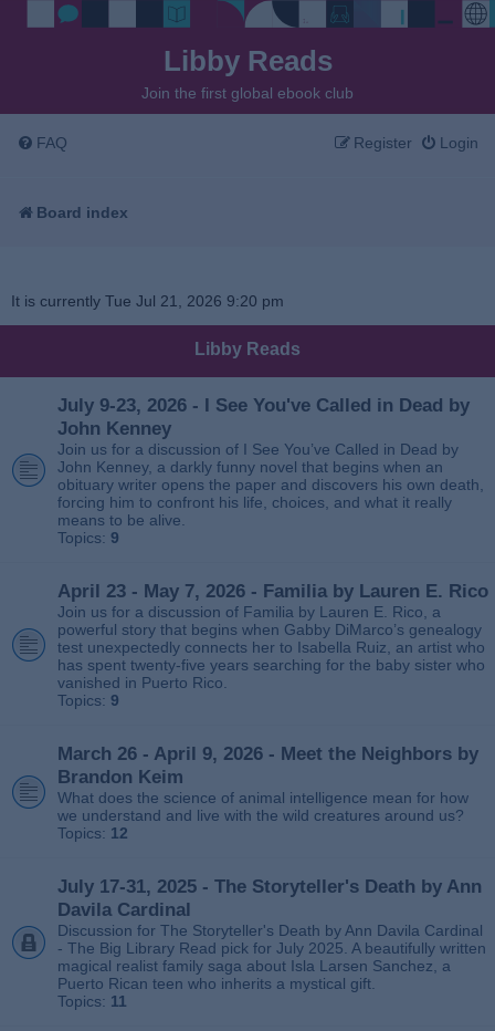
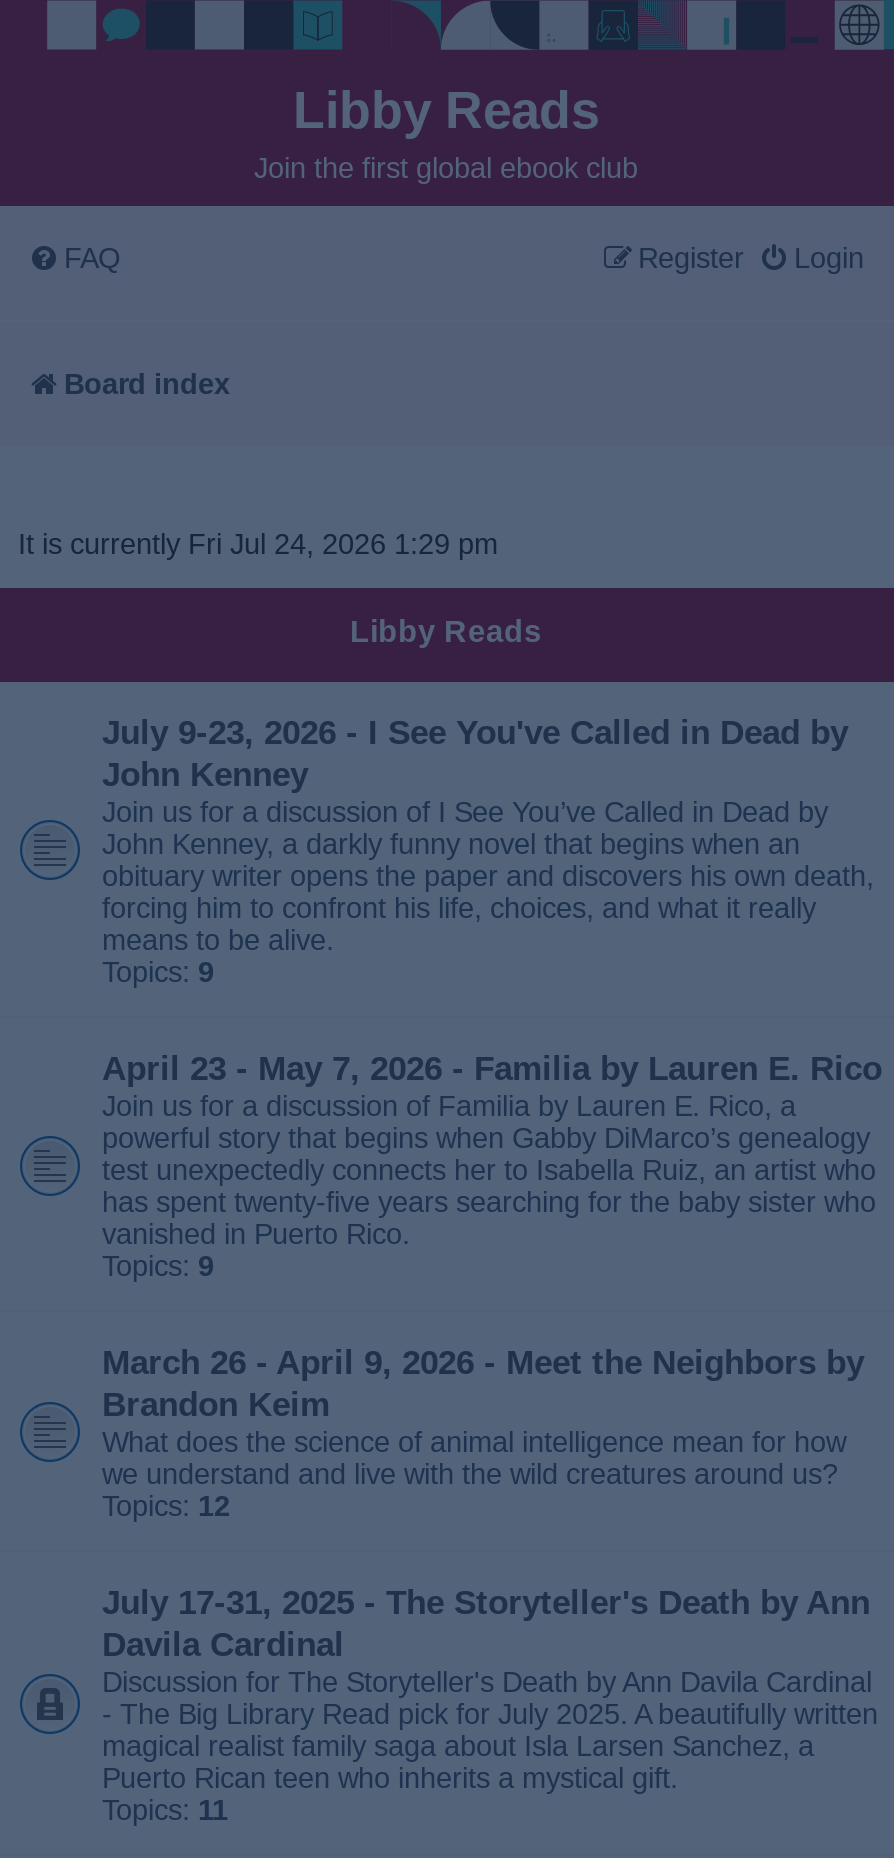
[11,292,284,310] It is currently Tue Jul 21, 2026 9:20 pm -> [18,528,498,560] It is currently Fri Jul 24, 2026 1:29 pm

